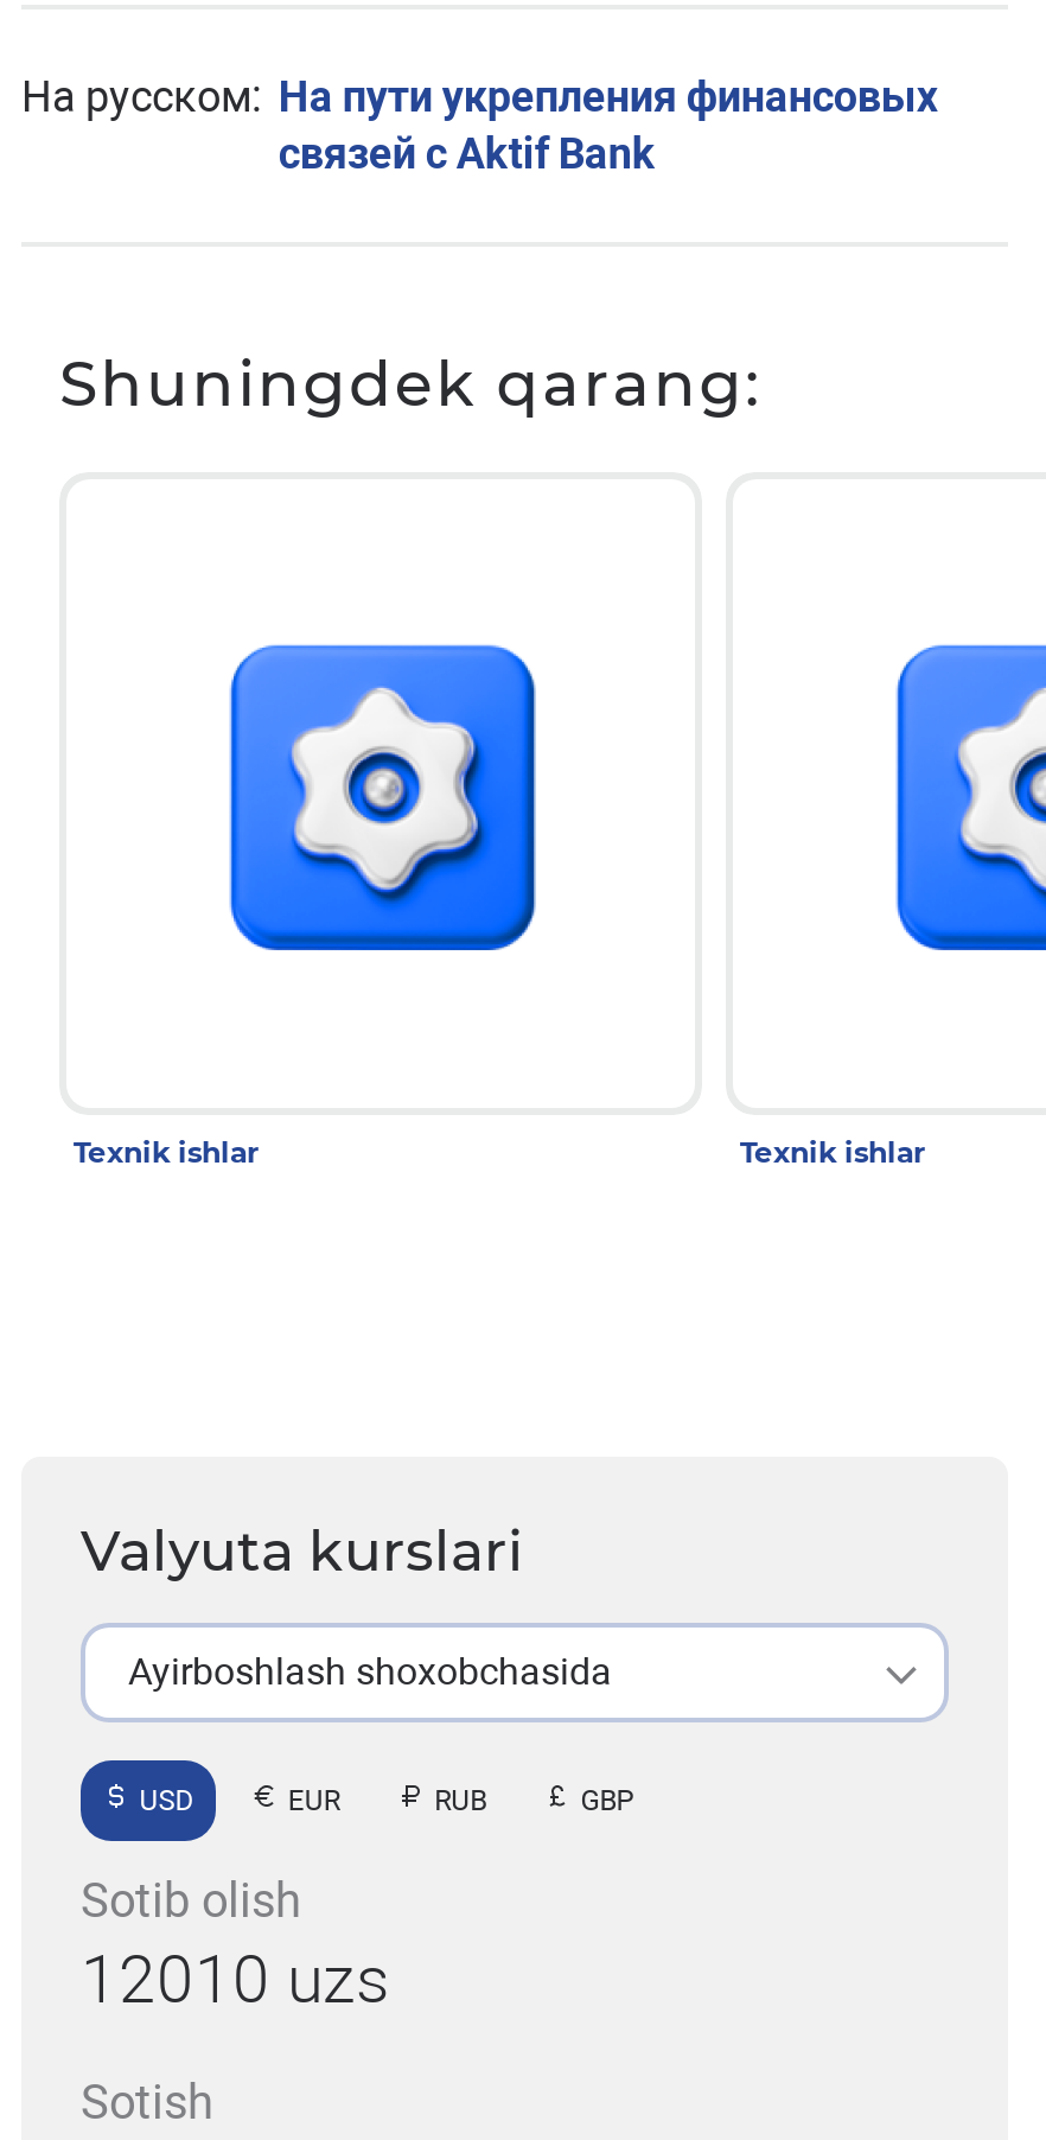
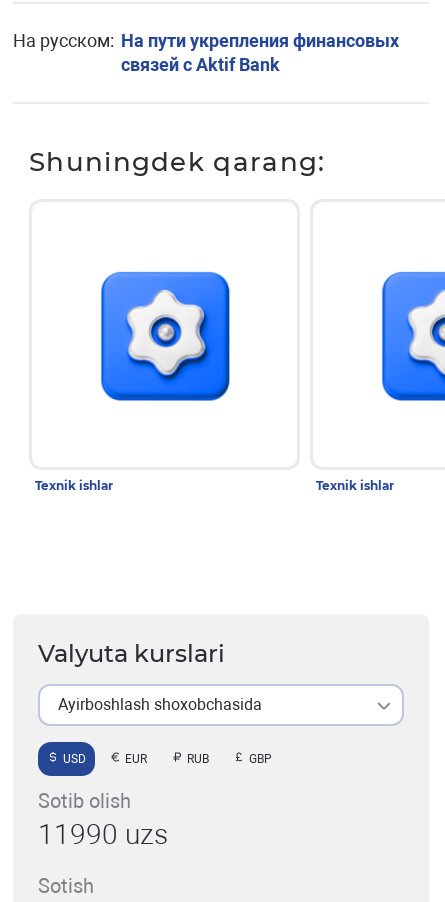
[81,1941,389,2019] 12010 uzs -> [38,818,168,851] 11990 uzs

